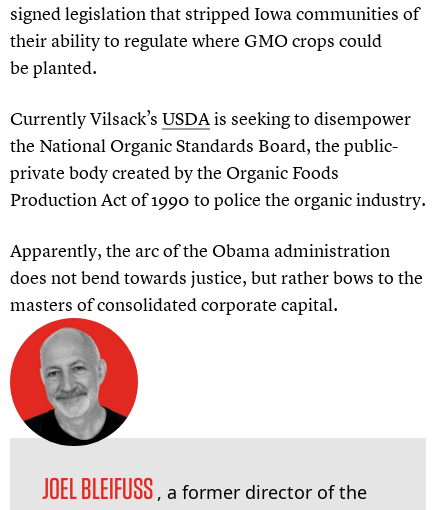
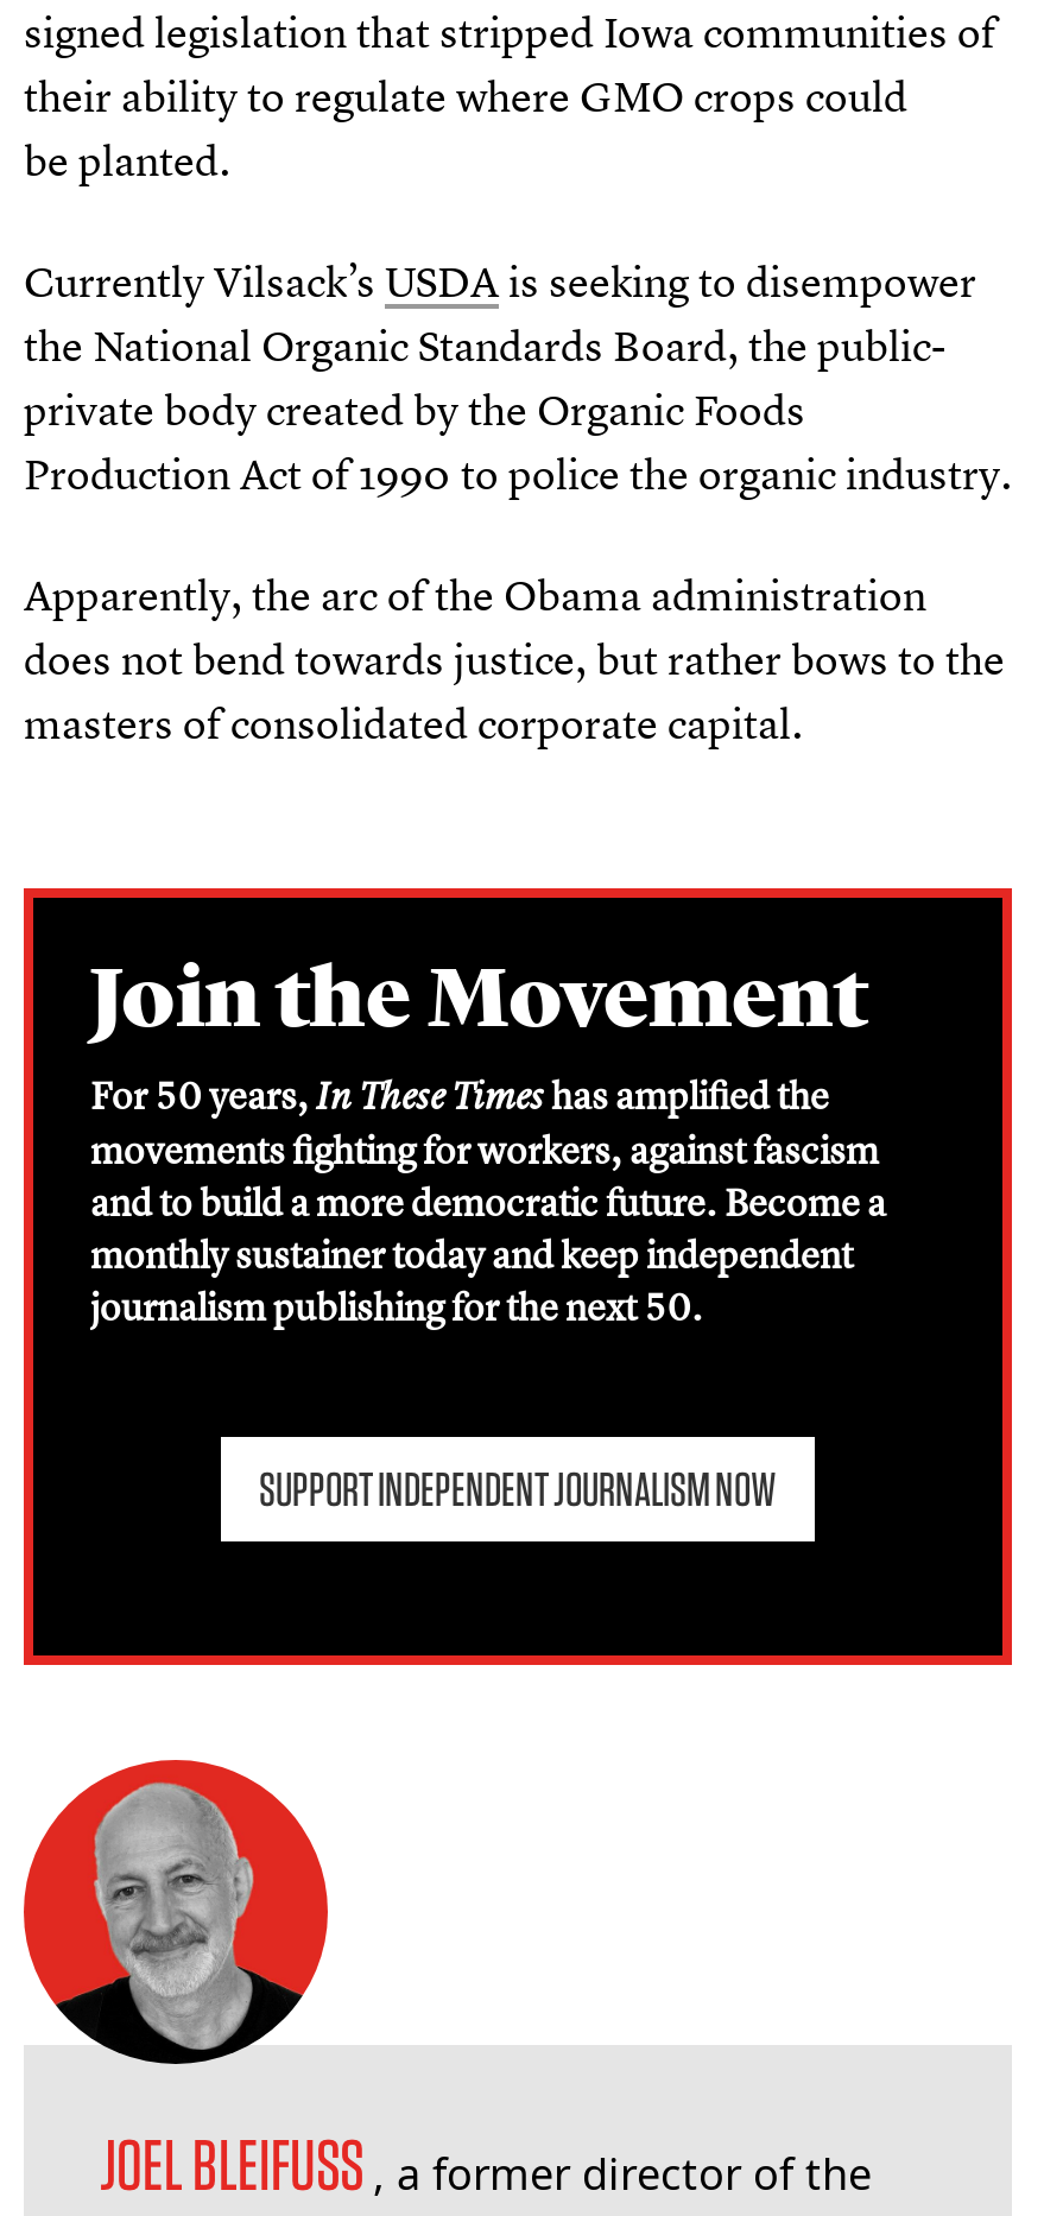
none -> [21,886,1014,1667] [image] | Join the Movement | For 50 years,In These Timeshas amplified the | movements fighting for workers, against fascism | and to build a more democratic future. Become a | monthly sustainer today and keep independent | journalism publishing for the next 50. | SUPPORT INDEPENDENT JOURNALISM NOW

